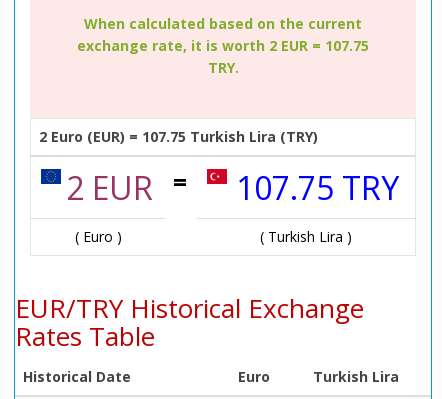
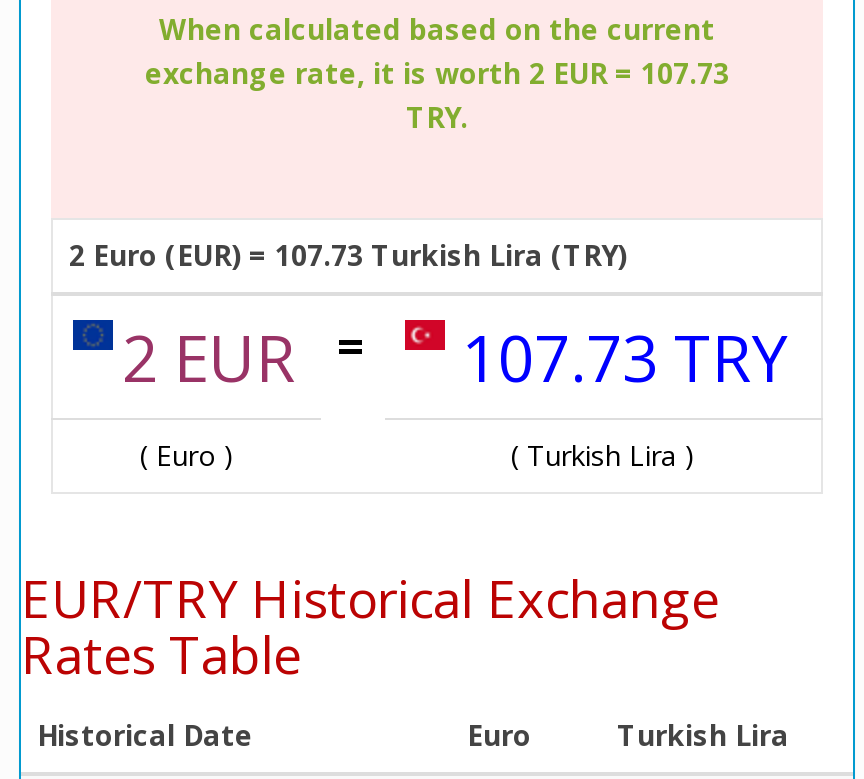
[77,36,369,55] exchange rate, it is worth 2 EUR = 107.75 -> [145,54,729,92] exchange rate, it is worth 2 EUR = 107.73
[39,127,318,146] 2 Euro (EUR) = 107.75 Turkish Lira (TRY) -> [69,236,627,274] 2 Euro (EUR) = 107.73 Turkish Lira (TRY)
[235,166,398,209] 107.75 TRY -> [462,314,788,400] 107.73 TRY

